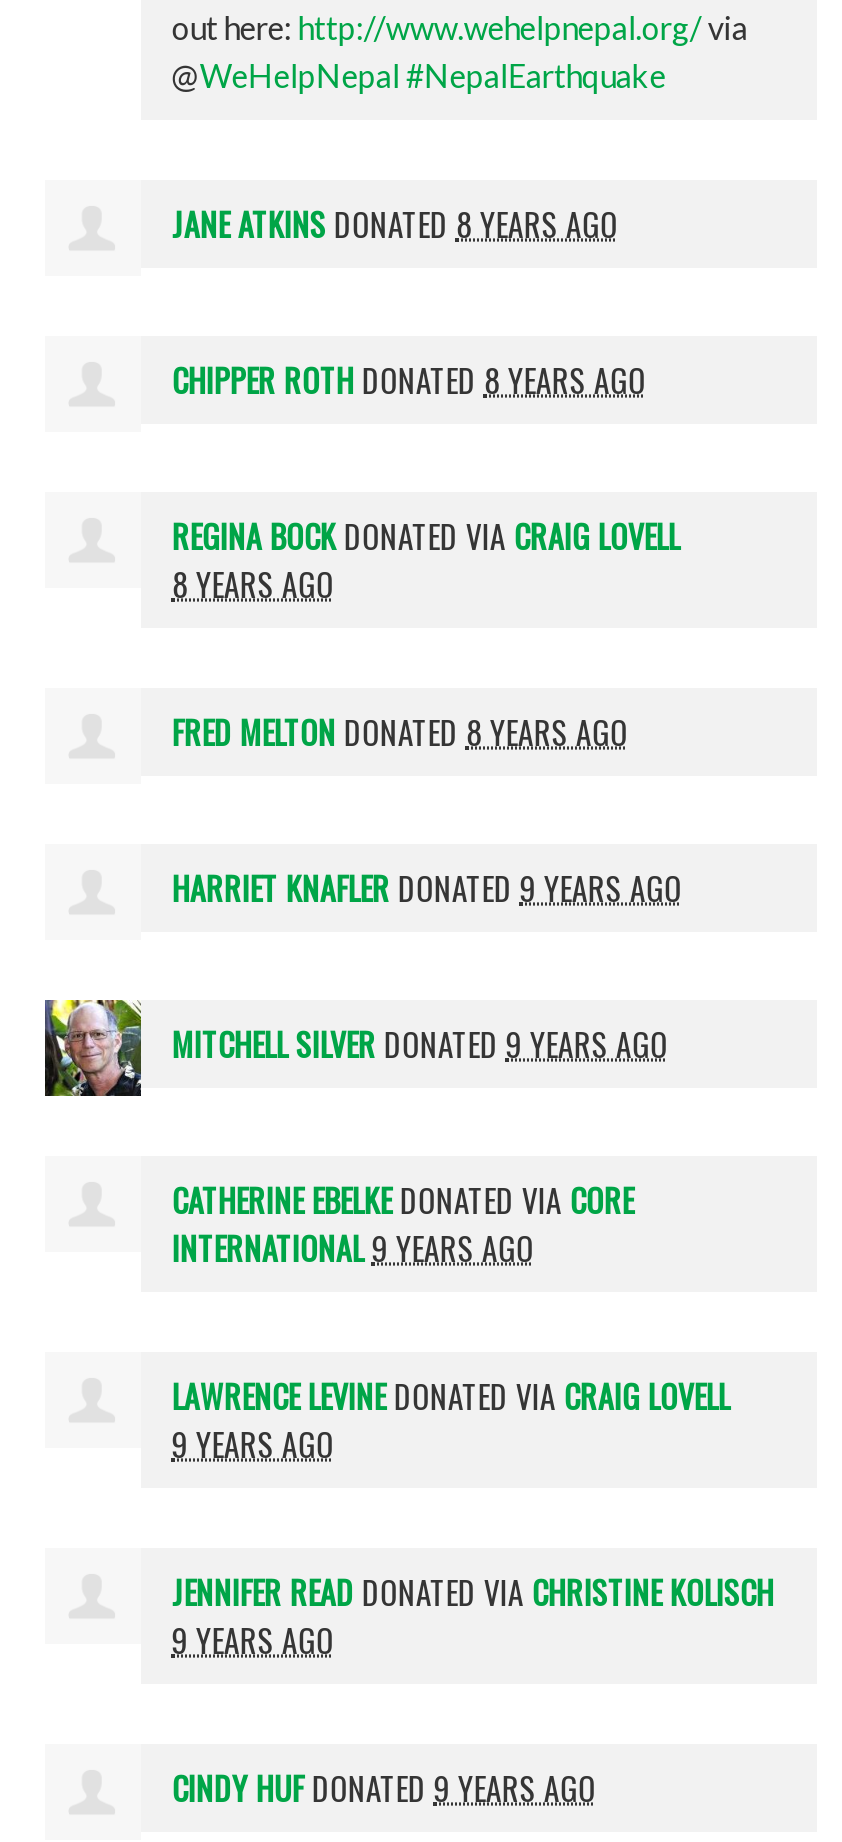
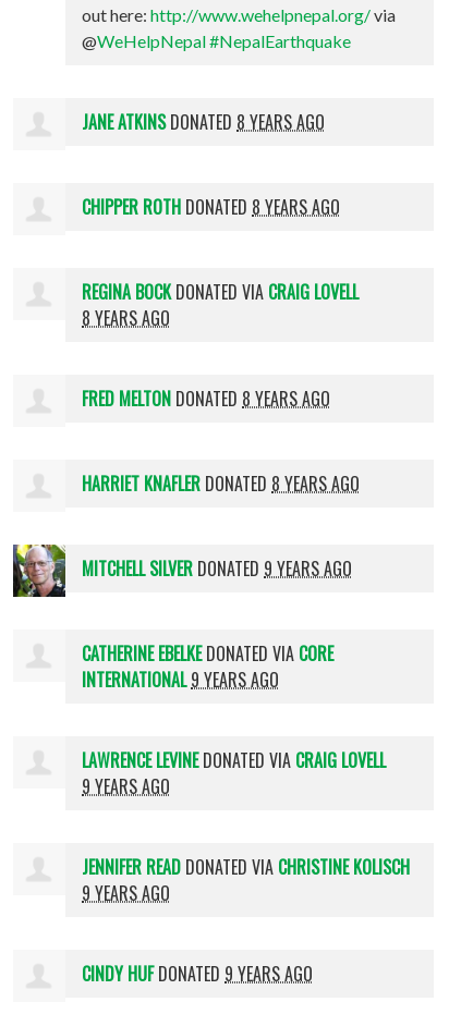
[172,864,682,912] HARRIET KNAFLER DONATED 9 YEARS AGO -> [82,470,360,496] HARRIET KNAFLER DONATED 8 YEARS AGO

